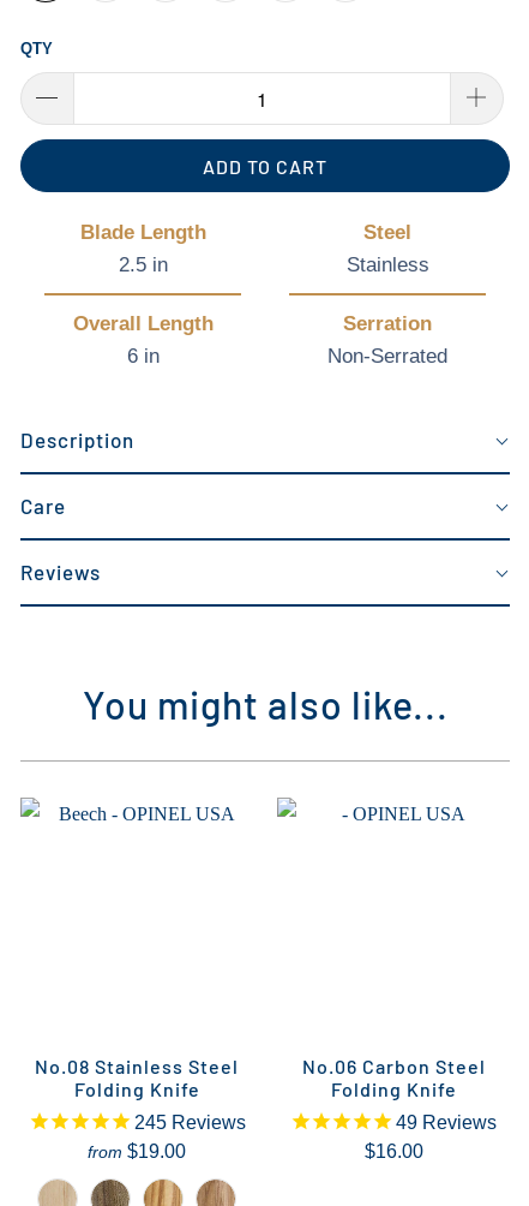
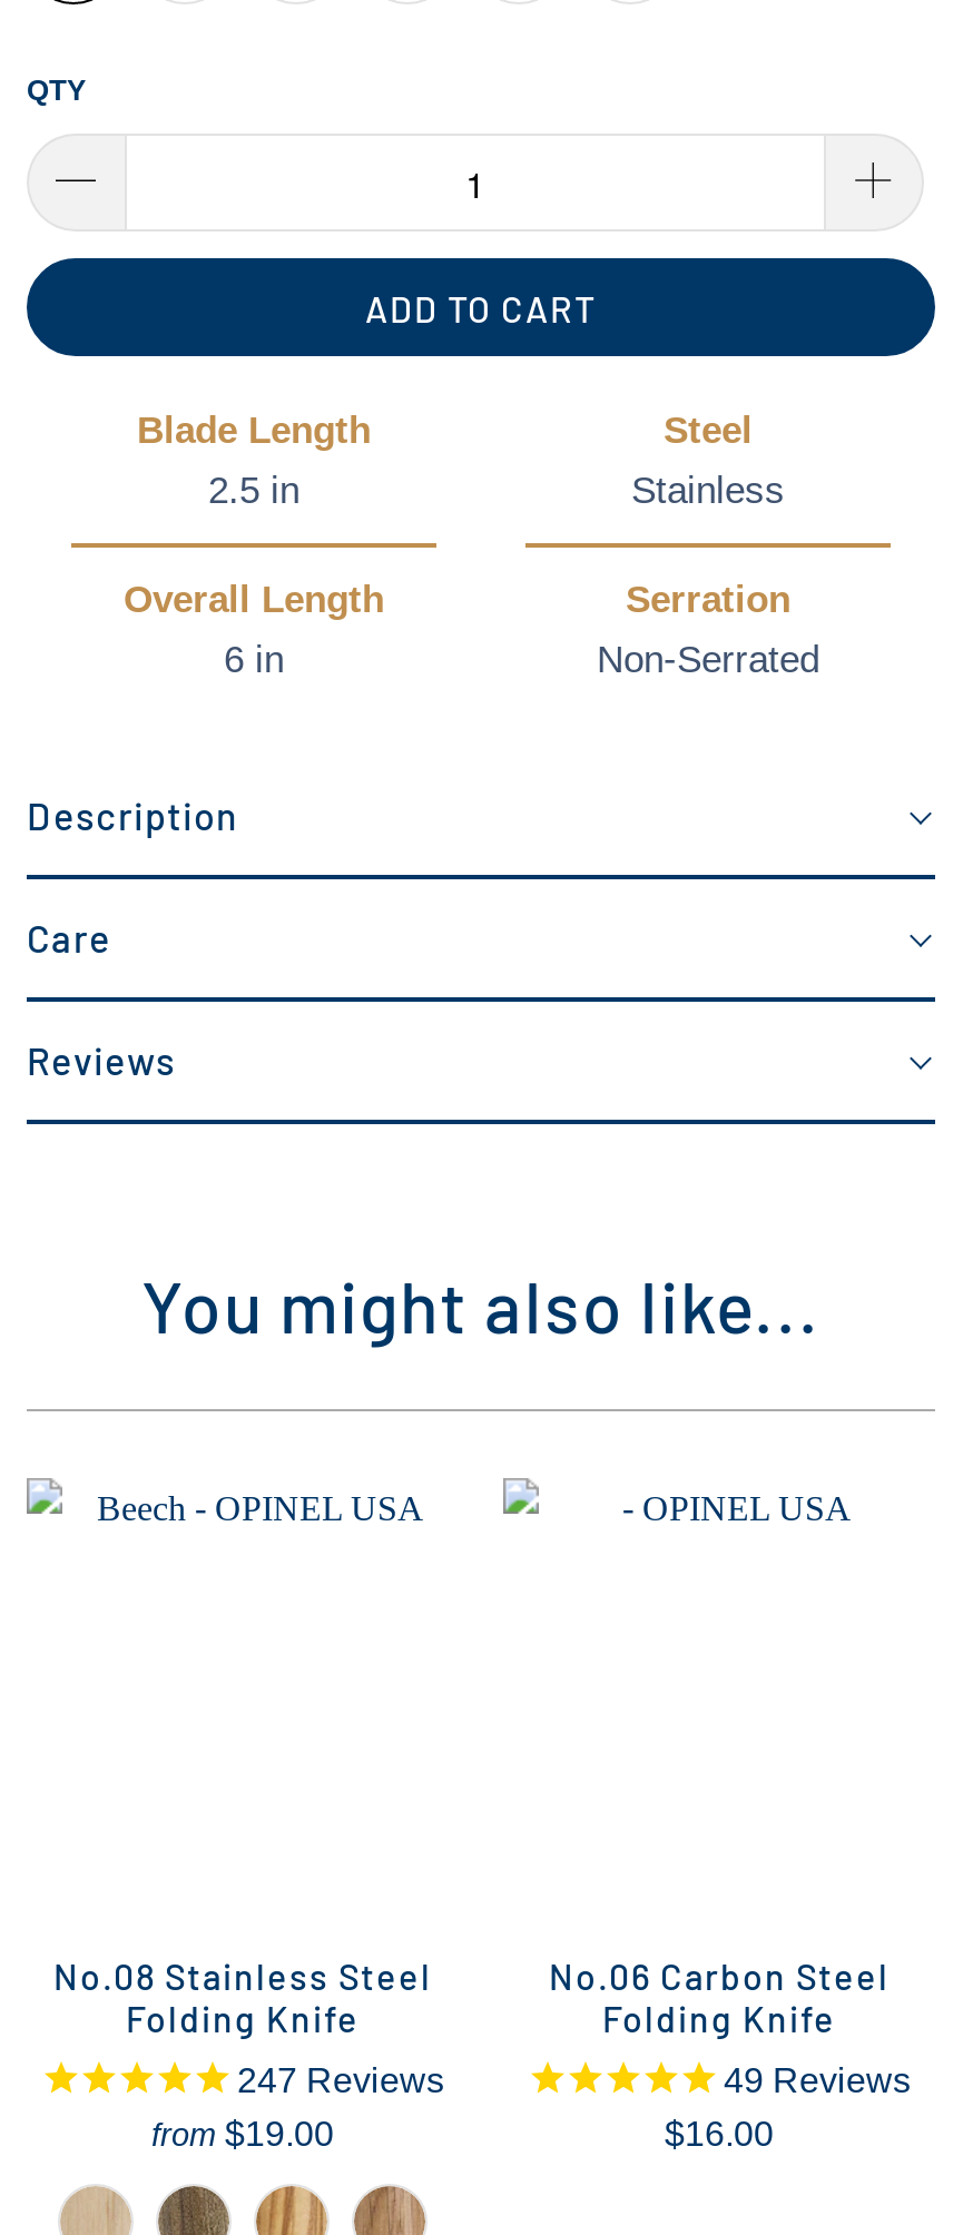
[134,1112,245,1133] 245 Reviews -> [237,2061,444,2099] 247 Reviews

